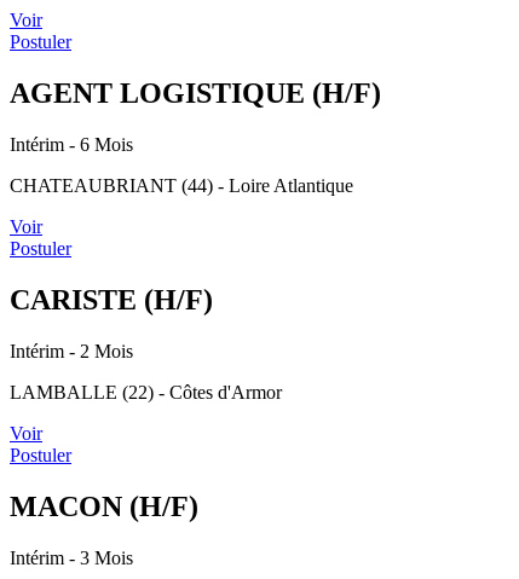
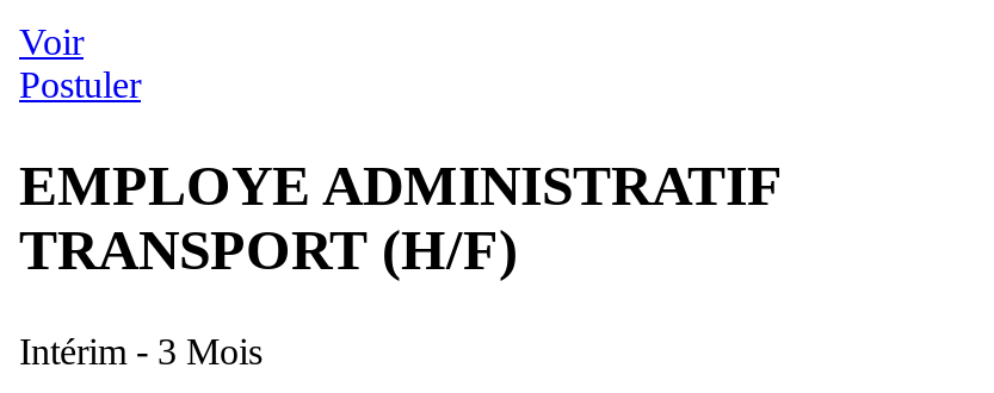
[10,78,381,522] AGENT LOGISTIQUE (H/F) | Intérim - 6 Mois | CHATEAUBRIANT (44) - Loire Atlantique | Voir | Postuler | CARISTE (H/F) | Intérim - 2 Mois | LAMBALLE (22) - Côtes d'Armor | Voir | Postuler | MACON (H/F) -> [19,154,780,281] EMPLOYE ADMINISTRATIF | TRANSPORT (H/F)

